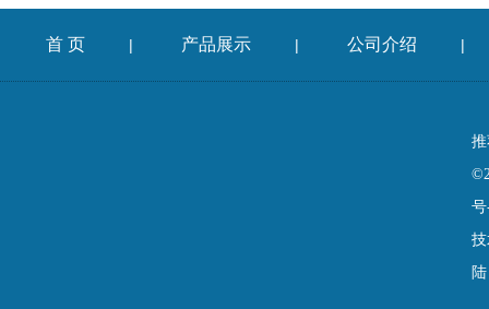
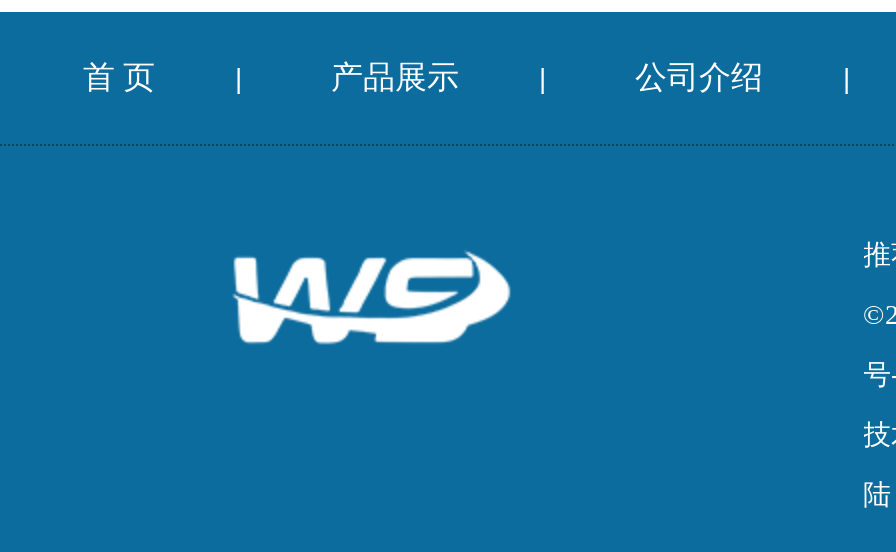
none -> [232,250,512,346] [image]

